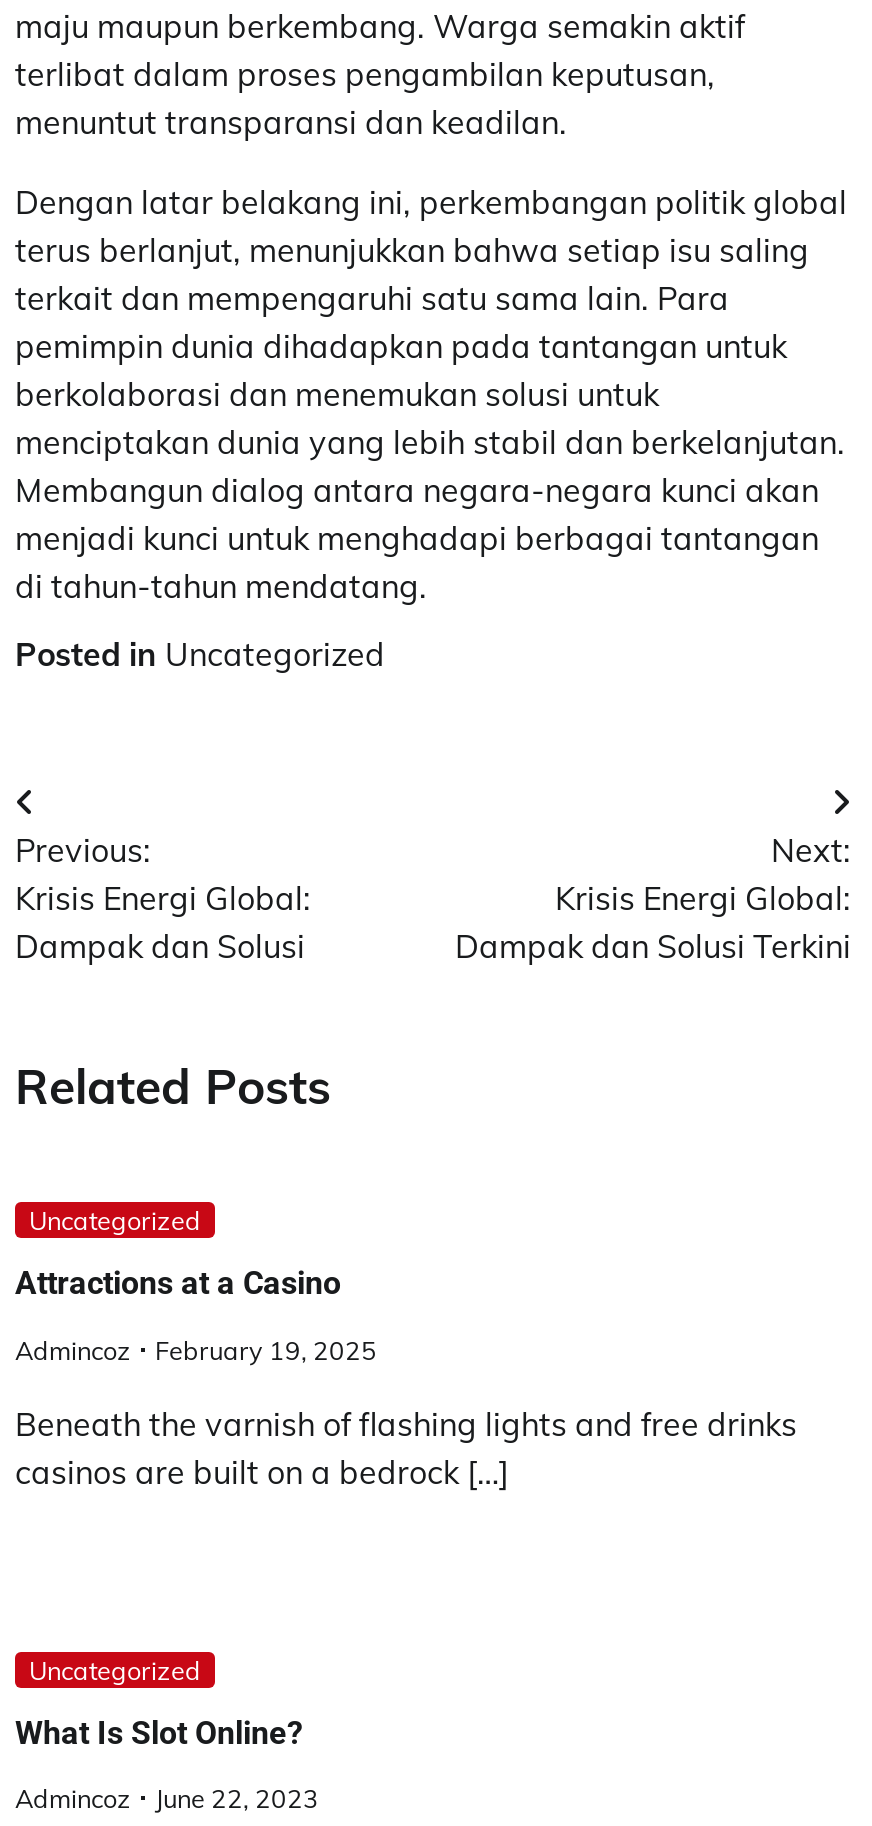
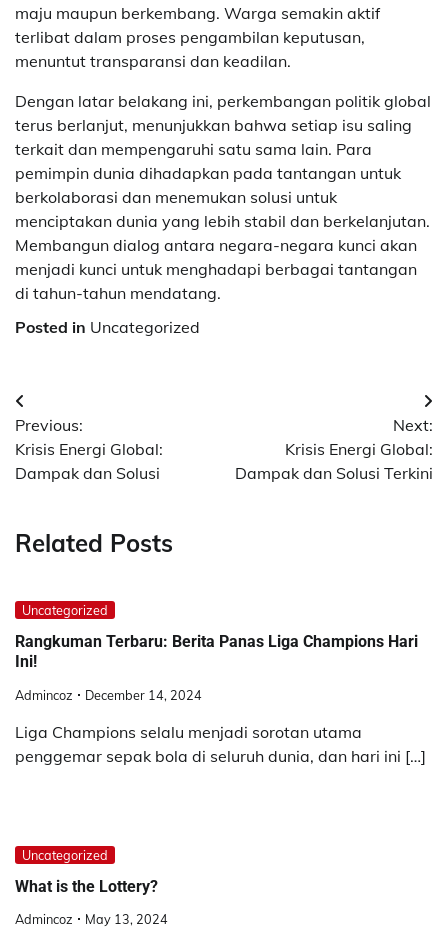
[15,1264,341,1302] Attractions at a Casino -> [15,632,418,671] Rangkuman Terbaru: Berita Panas Liga Champions Hari | Ini!
[15,1333,377,1365] Admincoz February 19, 2025 -> [15,686,202,702] Admincoz December 14, 2024
[15,1403,797,1491] Beneath the varnish of flashing lights and free drinks | casinos are built on a bedrock […] -> [15,721,426,765] Liga Champions selalu menjadi sorotan utama | penggemar sepak bola di seluruh dunia, dan hari ini […]
[15,1714,303,1752] What Is Slot Online? -> [15,877,158,896] What is the Lottery?
[15,1782,319,1814] Admincoz June 22, 2023 -> [15,911,168,927] Admincoz May 13, 2024

